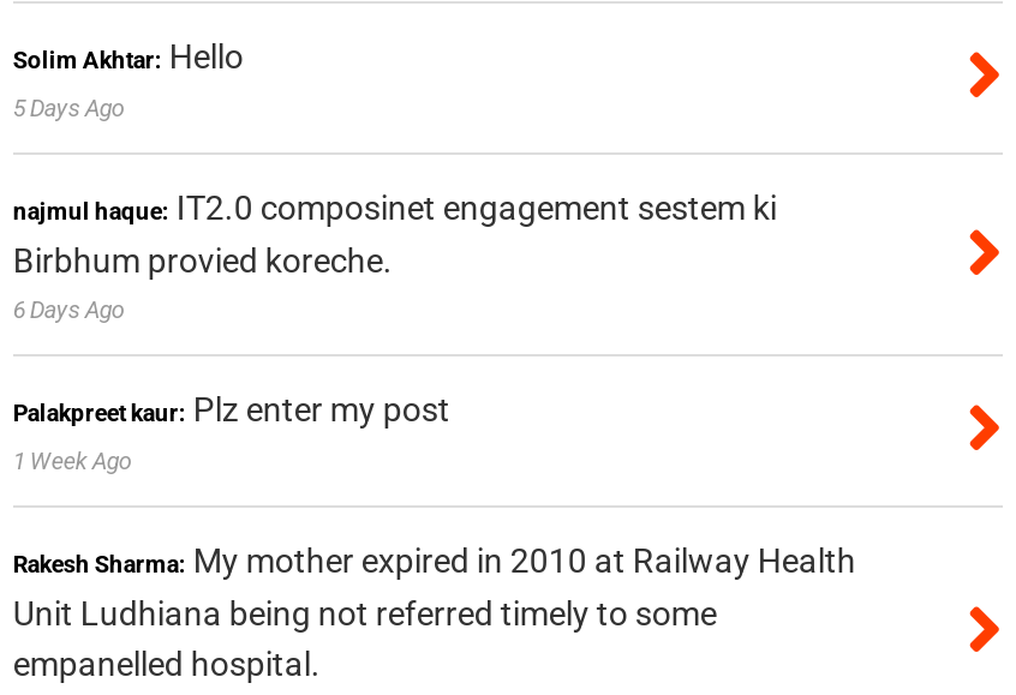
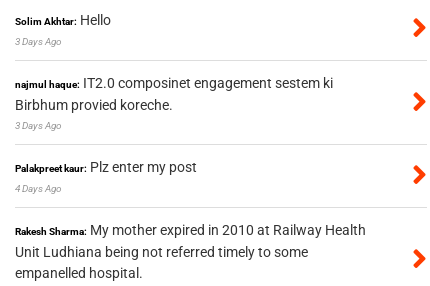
[13,95,126,121] 5 Days Ago -> [15,36,62,47] 3 Days Ago
[13,296,126,323] 6 Days Ago -> [15,120,62,131] 3 Days Ago
[13,448,133,474] 1 Week Ago -> [15,183,62,194] 4 Days Ago

